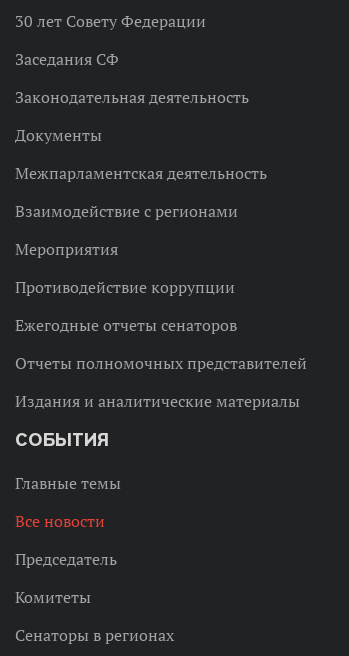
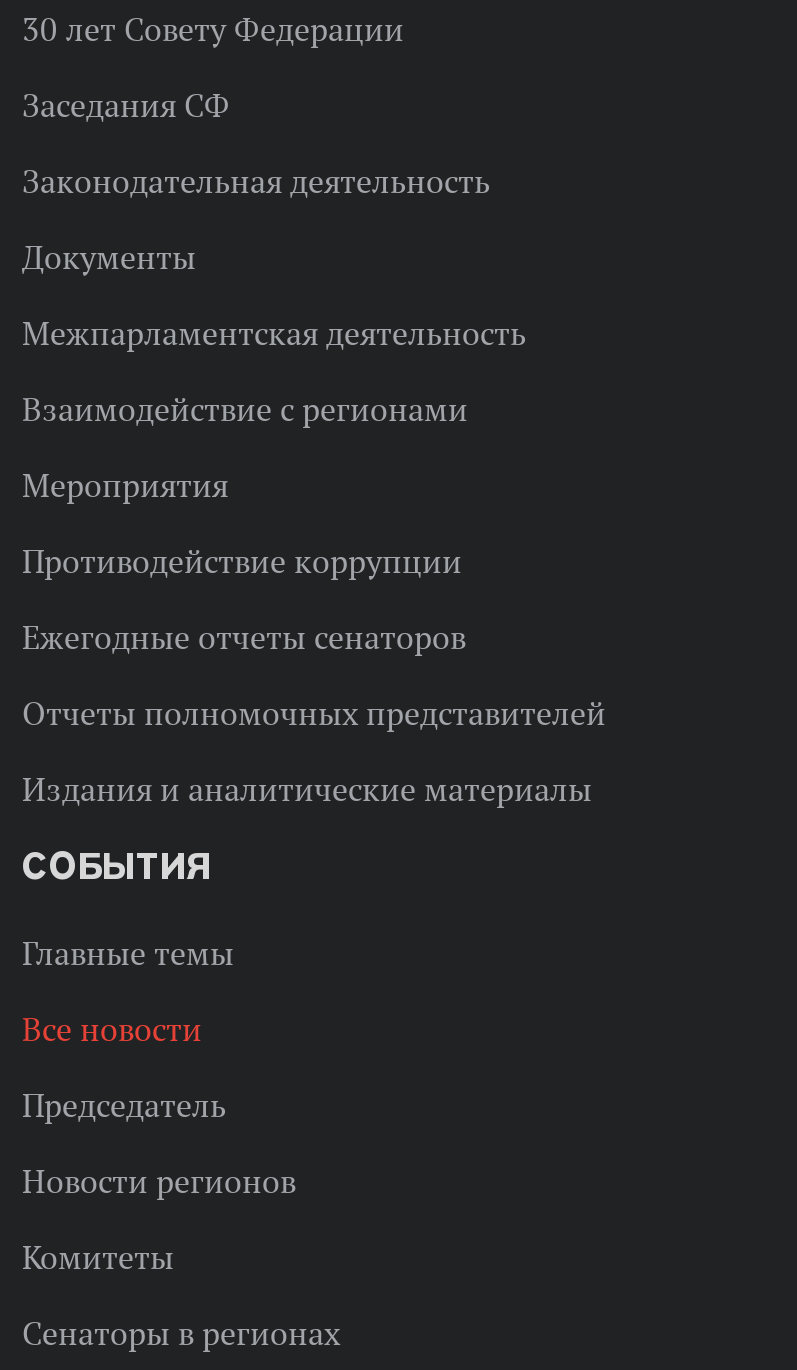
none -> [22,1161,296,1201] Новости регионов

